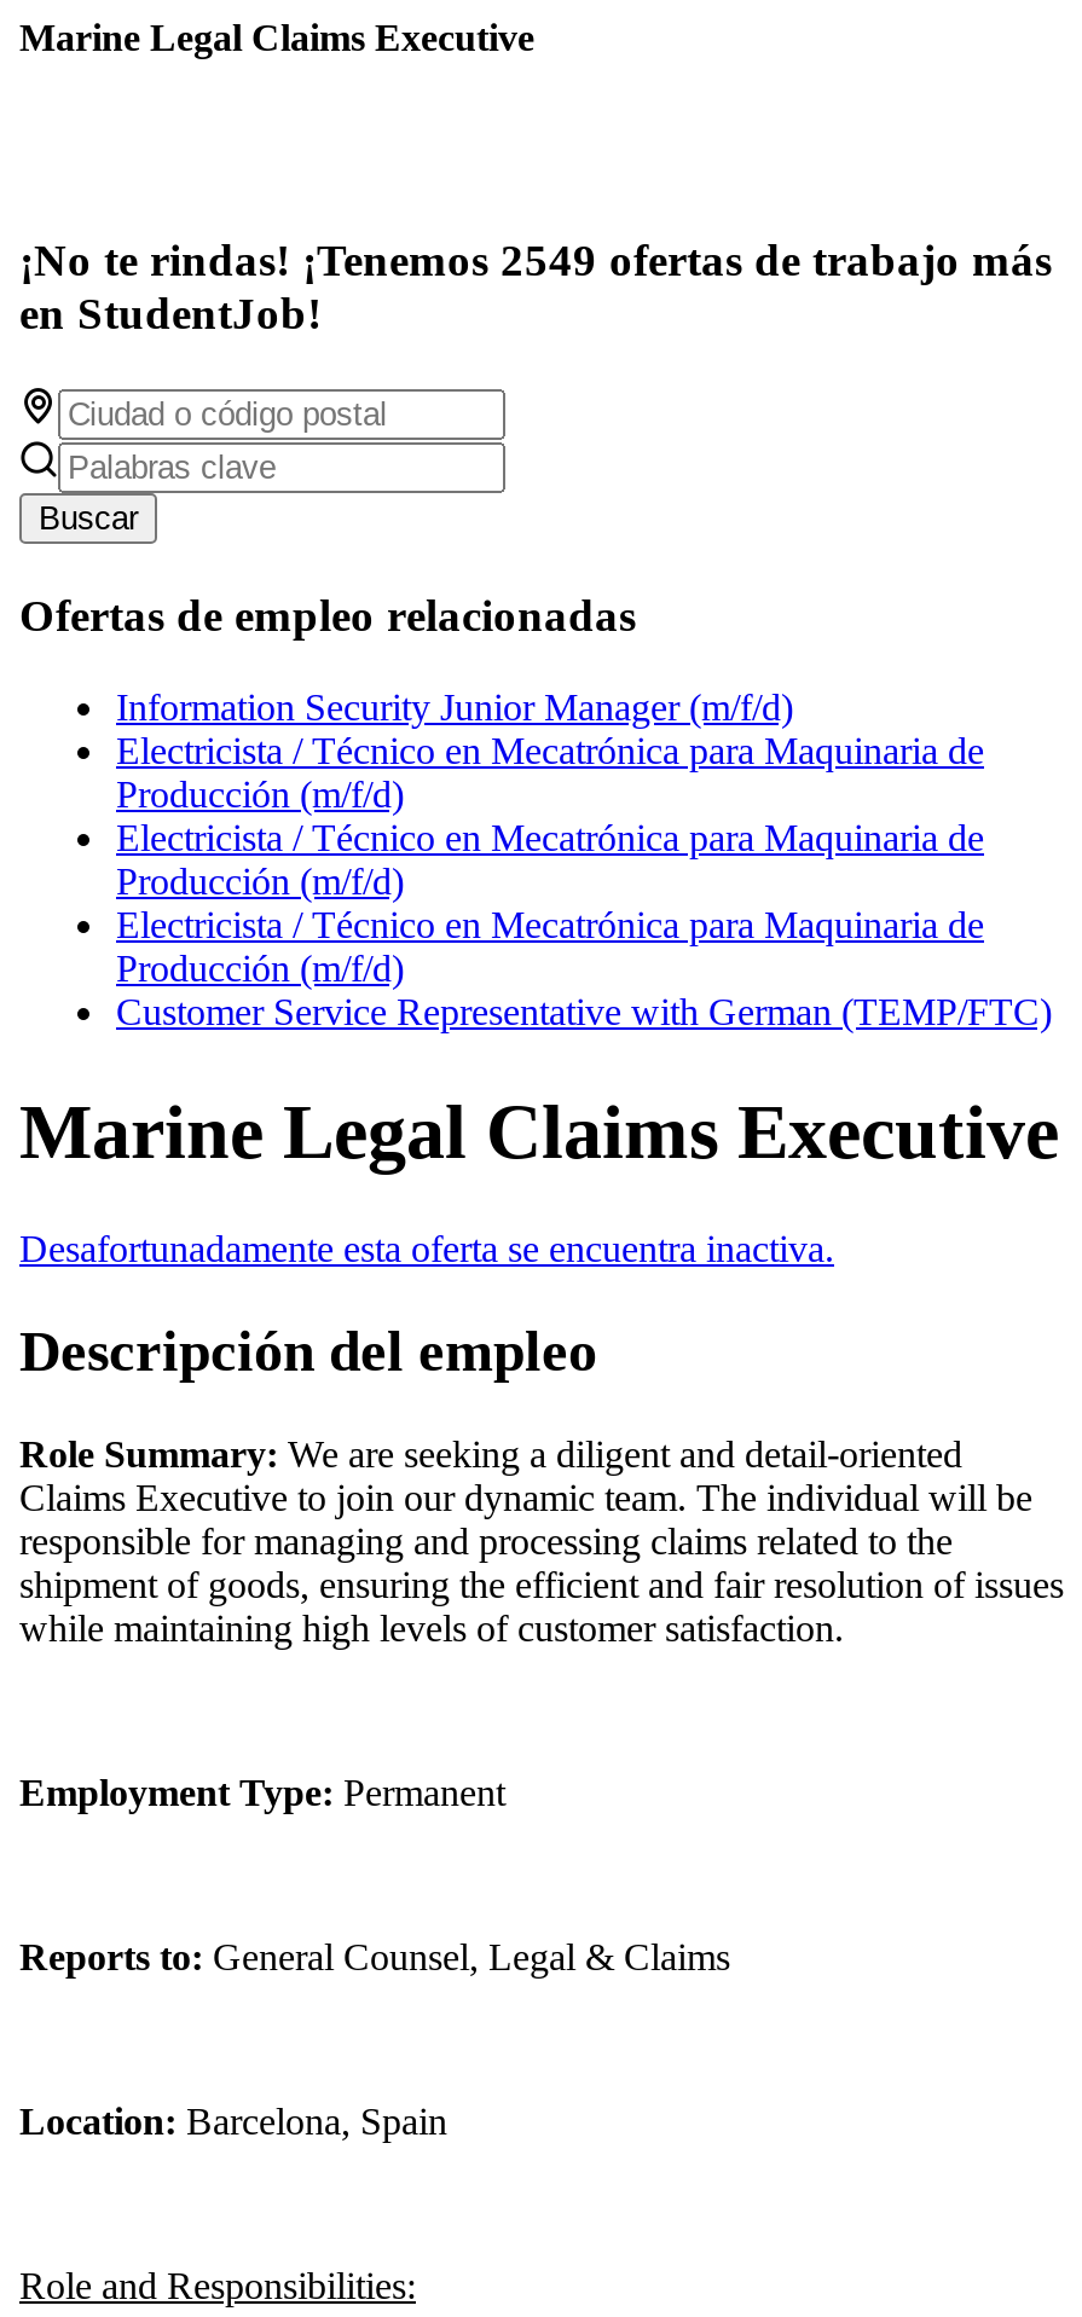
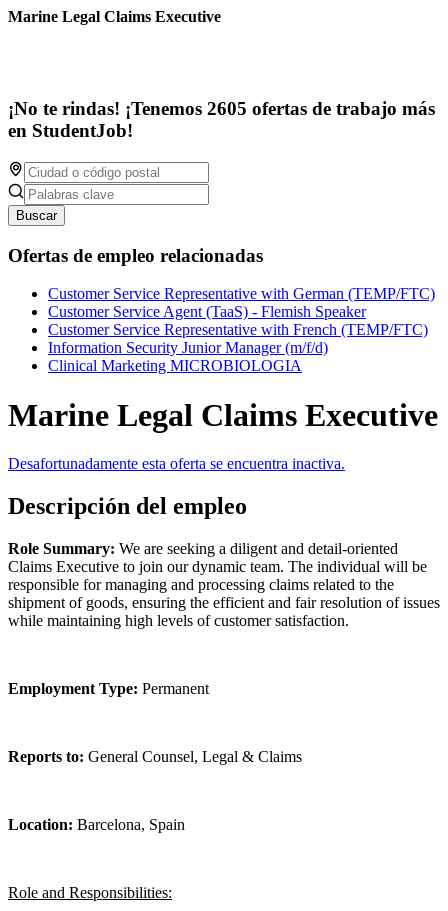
[19,235,1052,286] ¡No te rindas! ¡Tenemos 2549 ofertas de trabajo más -> [8,98,435,119] ¡No te rindas! ¡Tenemos 2605 ofertas de trabajo más
moved [116,687,793,729] -> [48,339,328,356]: Information Security Junior Manager (m/f/d)
[116,731,984,990] Electricista / Técnico en Mecatrónica para Maquinaria de | Producción (m/f/d) | Electricista / Técnico en Mecatrónica para Maquinaria de | Producción (m/f/d) | Electricista / Técnico en Mecatrónica para Maquinaria de | Producción (m/f/d) -> none
moved [116,992,1052,1033] -> [48,285,435,302]: Customer Service Representative with German (TEMP/FTC)
none -> [48,303,428,374] Customer Service Agent (TaaS) - Flemish Speaker | Customer Service Representative with French (TEMP/FTC) | Clinical Marketing MICROBIOLOGIA

